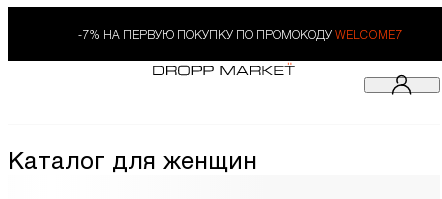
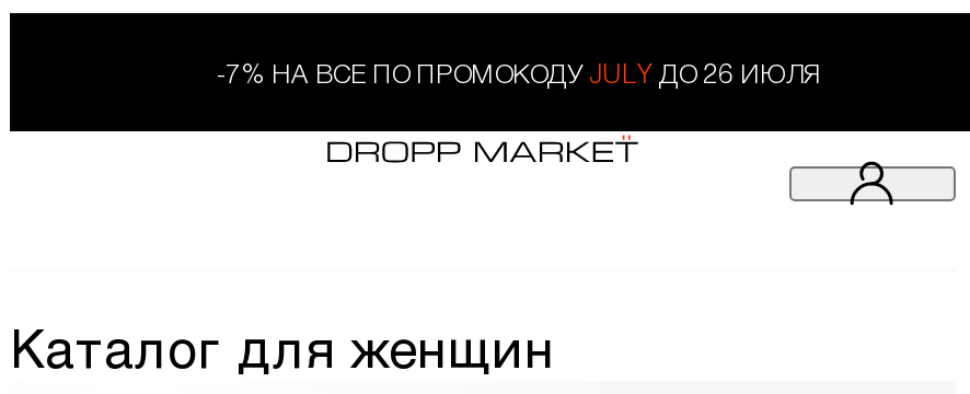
[78,27,402,41] -7% НА ПЕРВУЮ ПОКУПКУ ПО ПРОМОКОДУ WELCOME7 -> [217,57,819,88] -7% НА ВСЕ ПО ПРОМОКОДУ JULY ДО 26 ИЮЛЯ

